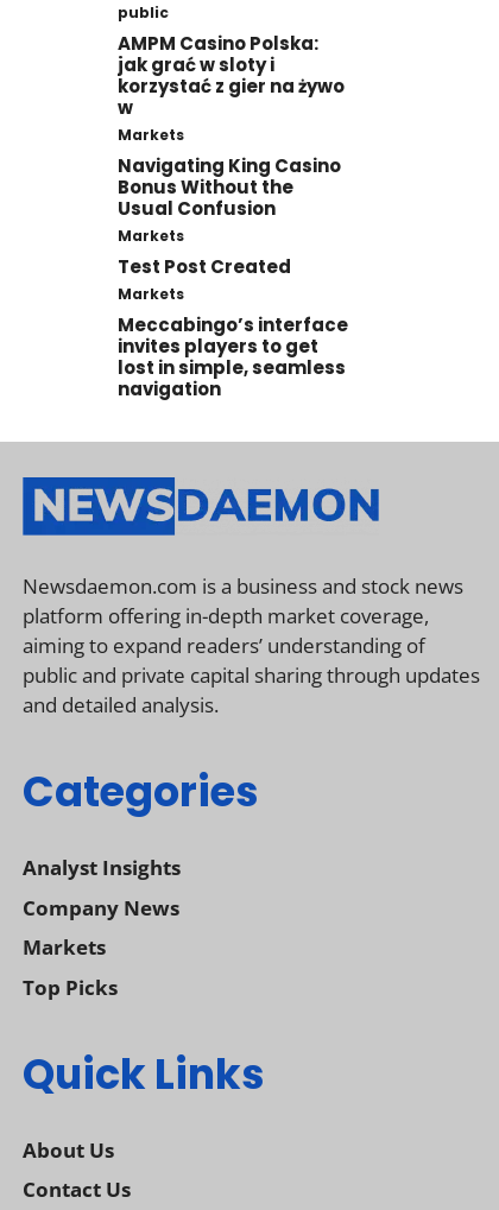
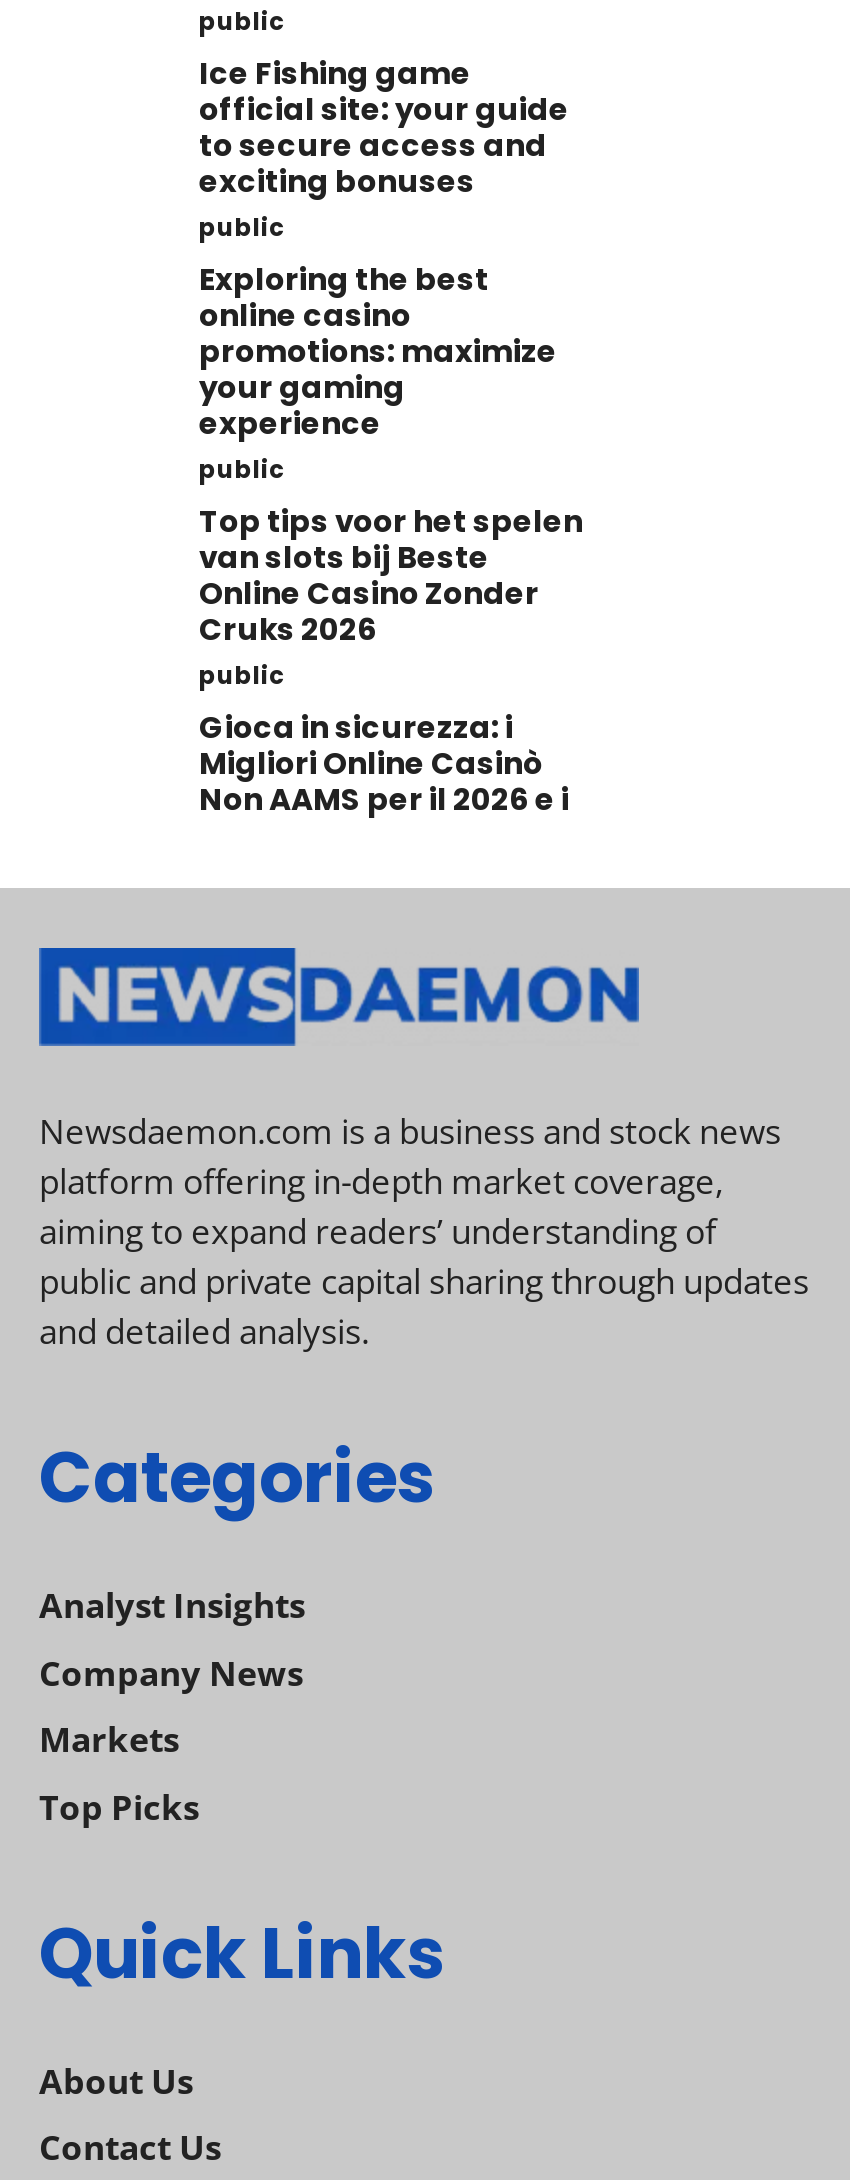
[118,31,348,401] AMPM Casino Polska: | jak grać w sloty i | korzystać z gier na żywo | w | Markets | Navigating King Casino | Bonus Without the | Usual Confusion | Markets | Test Post Created | Markets | Meccabingo’s interface | invites players to get | lost in simple, seamless | navigation -> [199,52,583,820] Ice Fishing game | official site: your guide | to secure access and | exciting bonuses | public | Exploring the best | online casino | promotions: maximize | your gaming | experience | public | Top tips voor het spelen | van slots bij Beste | Online Casino Zonder | Cruks 2026 | public | Gioca in sicurezza: i | Migliori Online Casinò | Non AAMS per il 2026 e i

